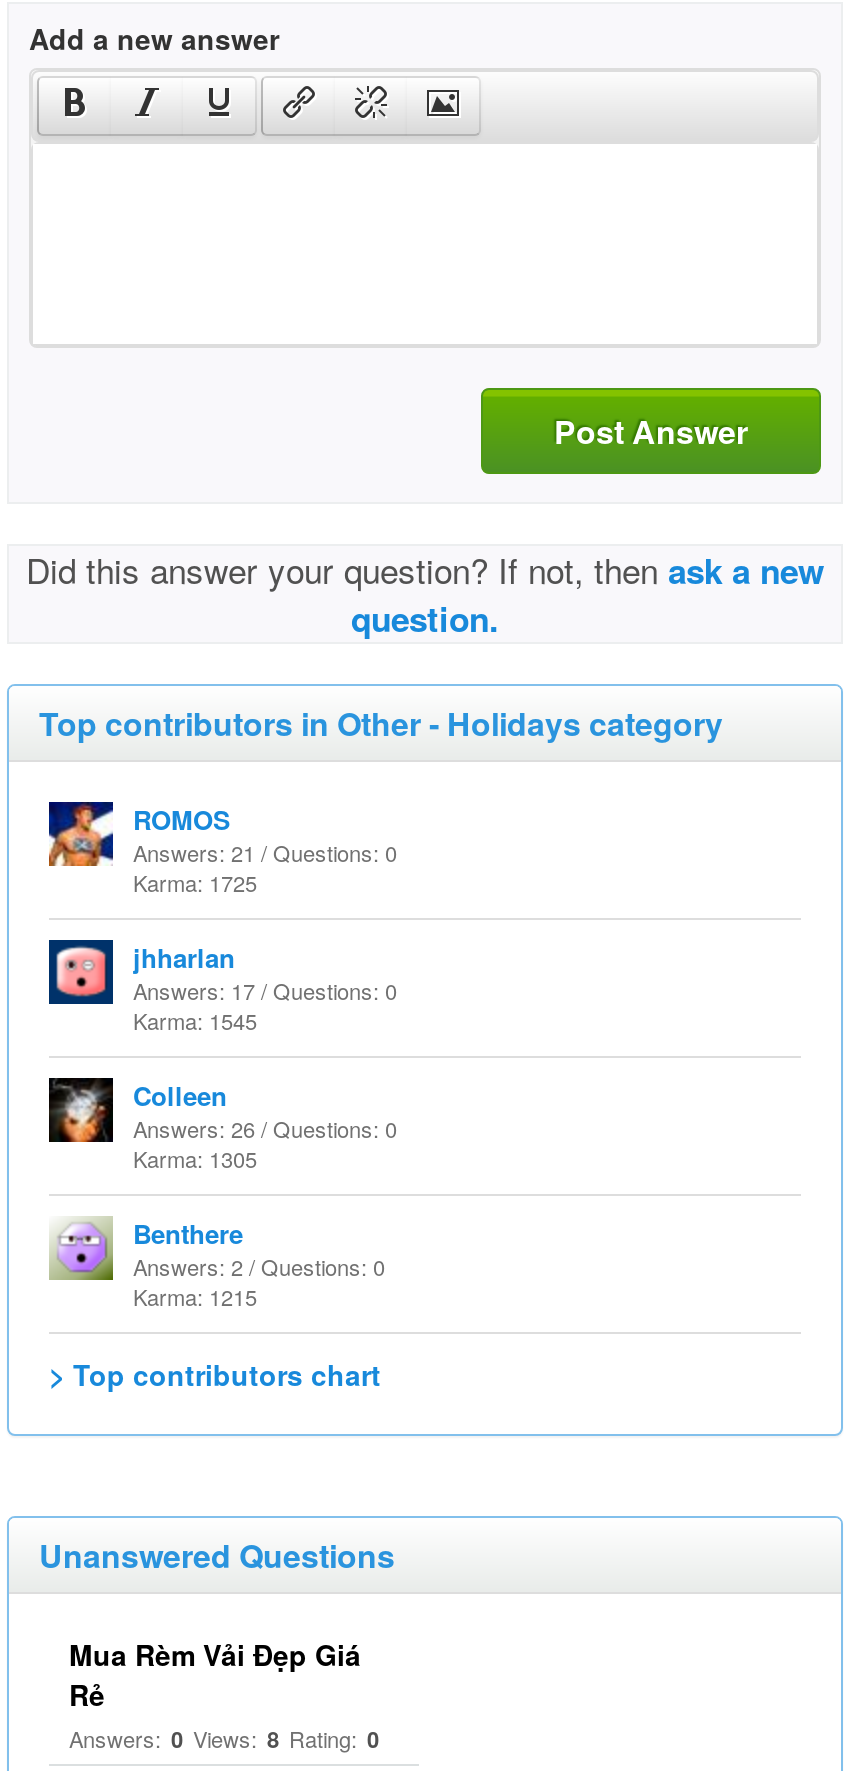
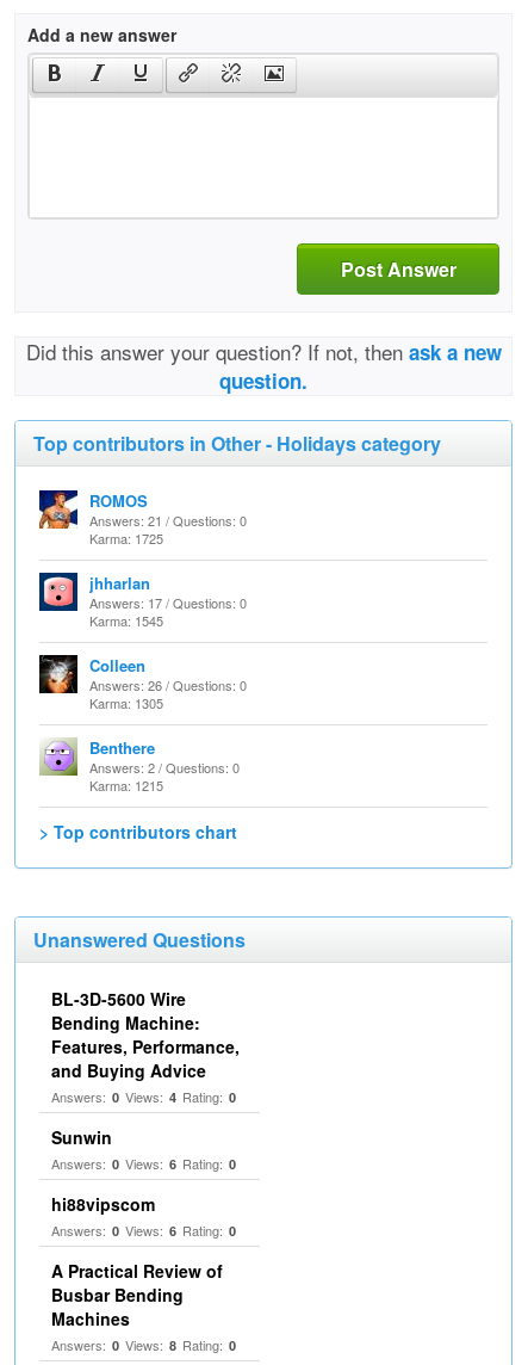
[69,1634,361,1714] Mua Rèm Vải Đẹp Giá | Rẻ -> [51,987,240,1330] BL-3D-5600 Wire | Bending Machine: | Features, Performance, | and Buying Advice | Answers: 0 Views: 4 Rating: 0 | Sunwin | Answers: 0 Views: 6 Rating: 0 | hi88vipscom | Answers: 0 Views: 6 Rating: 0 | A Practical Review of | Busbar Bending | Machines

